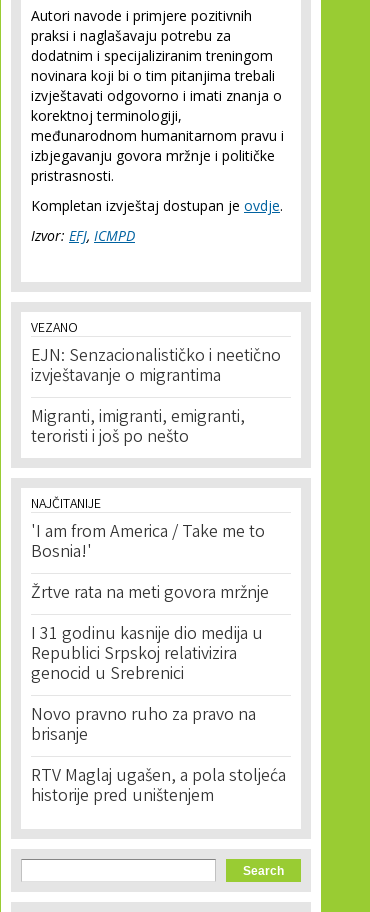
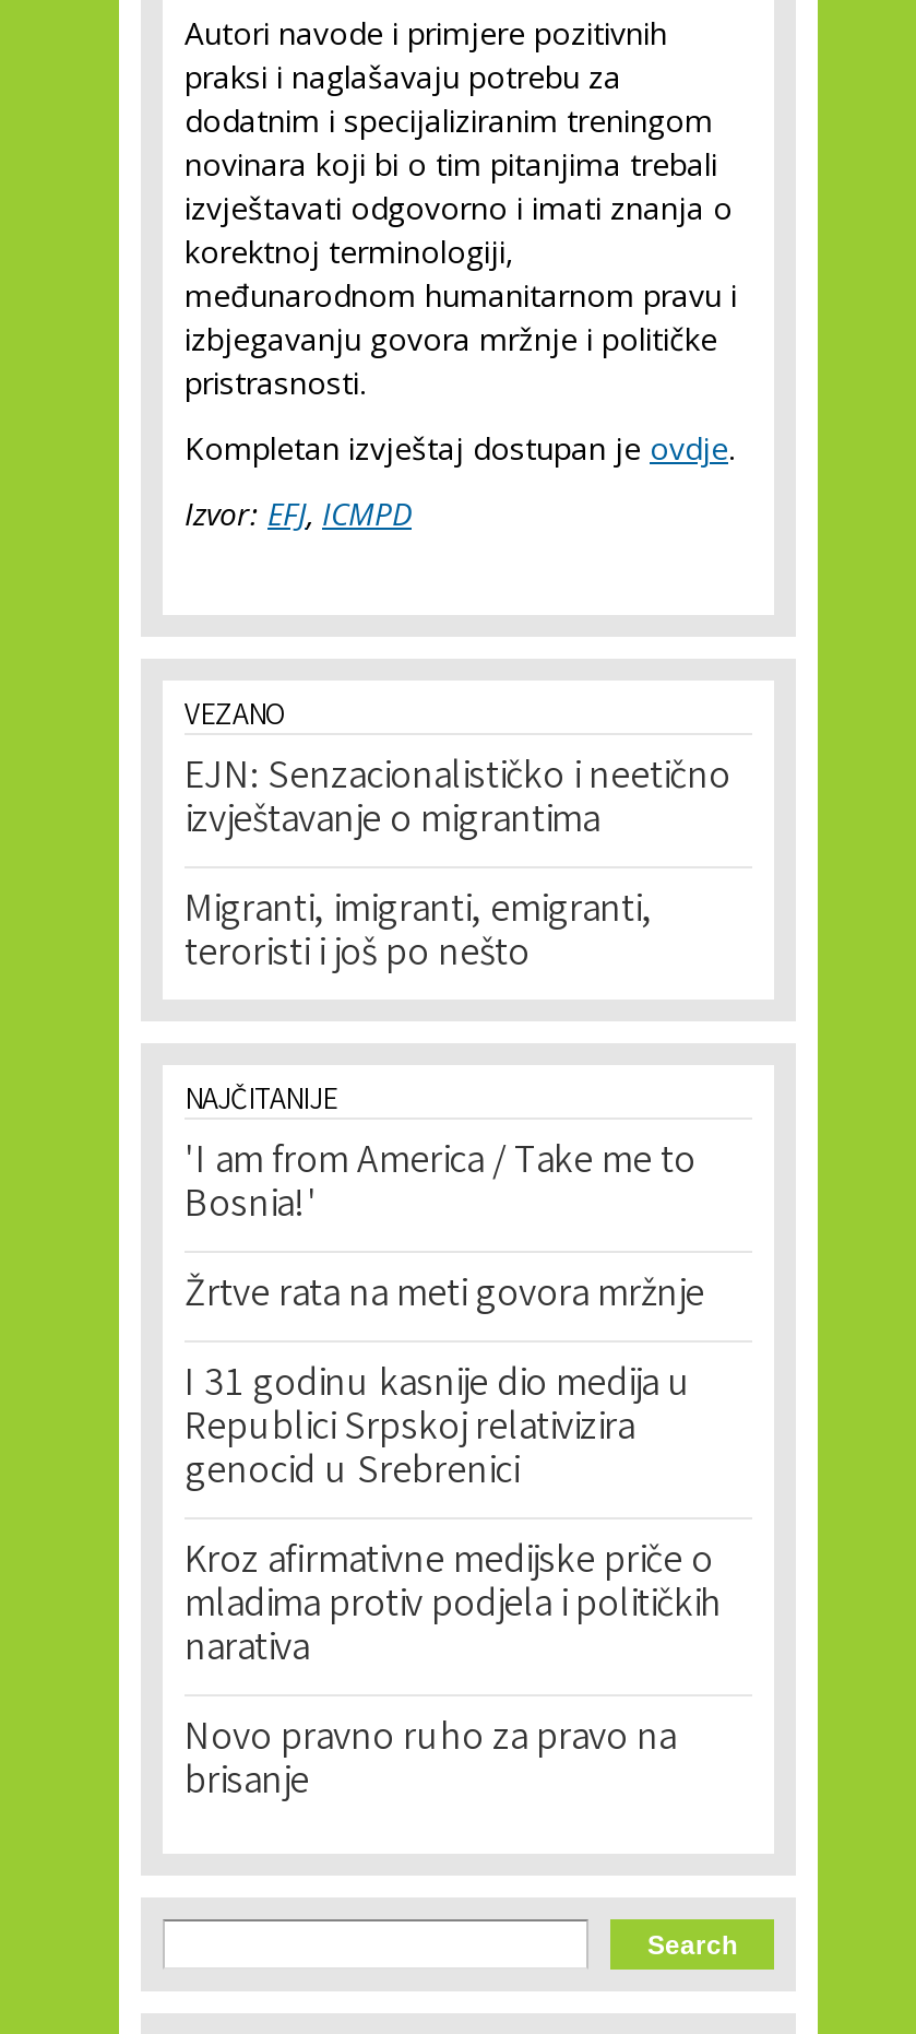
none -> [185,1535,722,1679] Kroz afirmativne medijske priče o | mladima protiv podjela i političkih | narativa
moved [31,703,256,749] -> [185,1712,676,1812]: Novo pravno ruho za pravo na | brisanje
[31,764,286,810] RTV Maglaj ugašen, a pola stoljeća | historije pred uništenjem -> none

